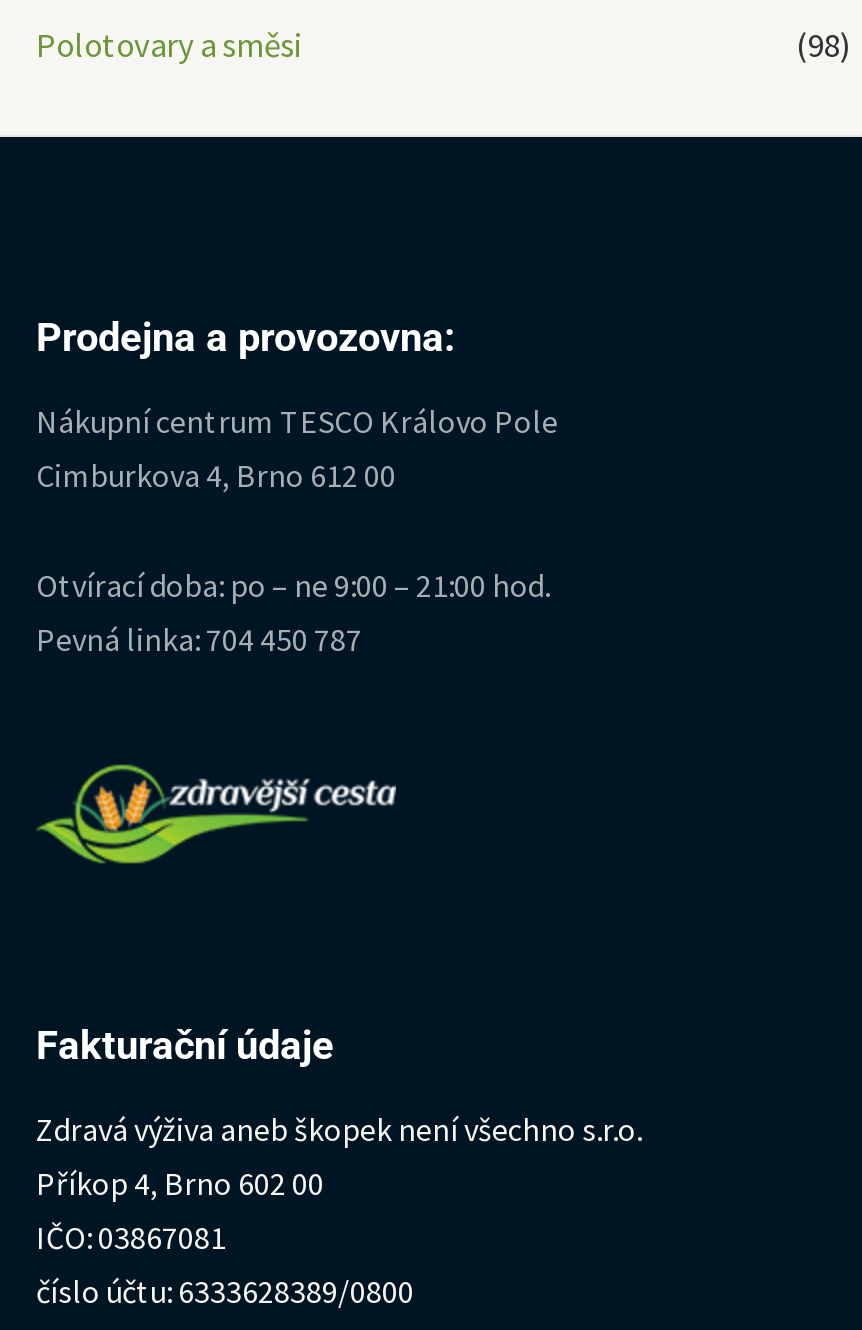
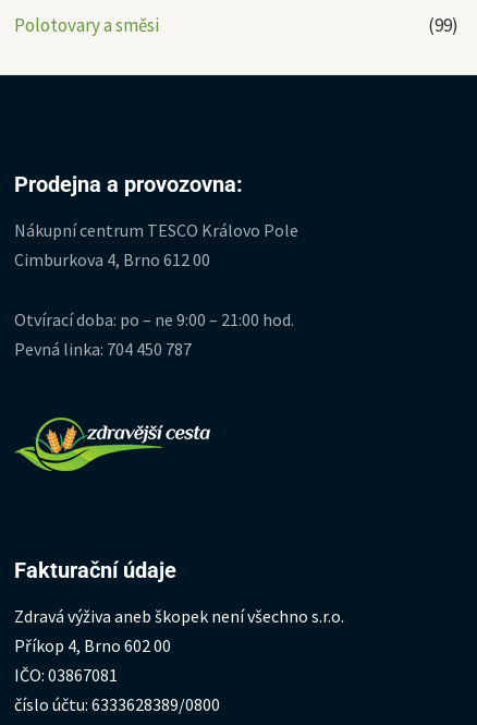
[796,23,852,67] (98) -> [428,13,458,37] (99)

